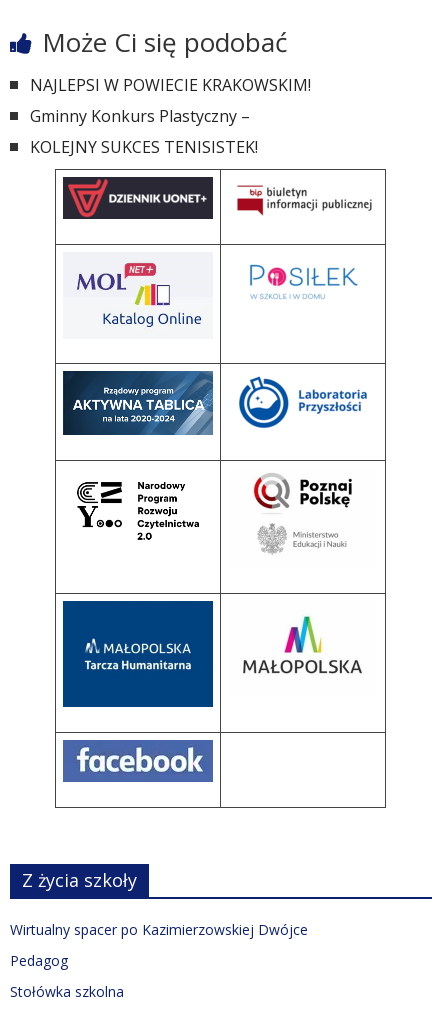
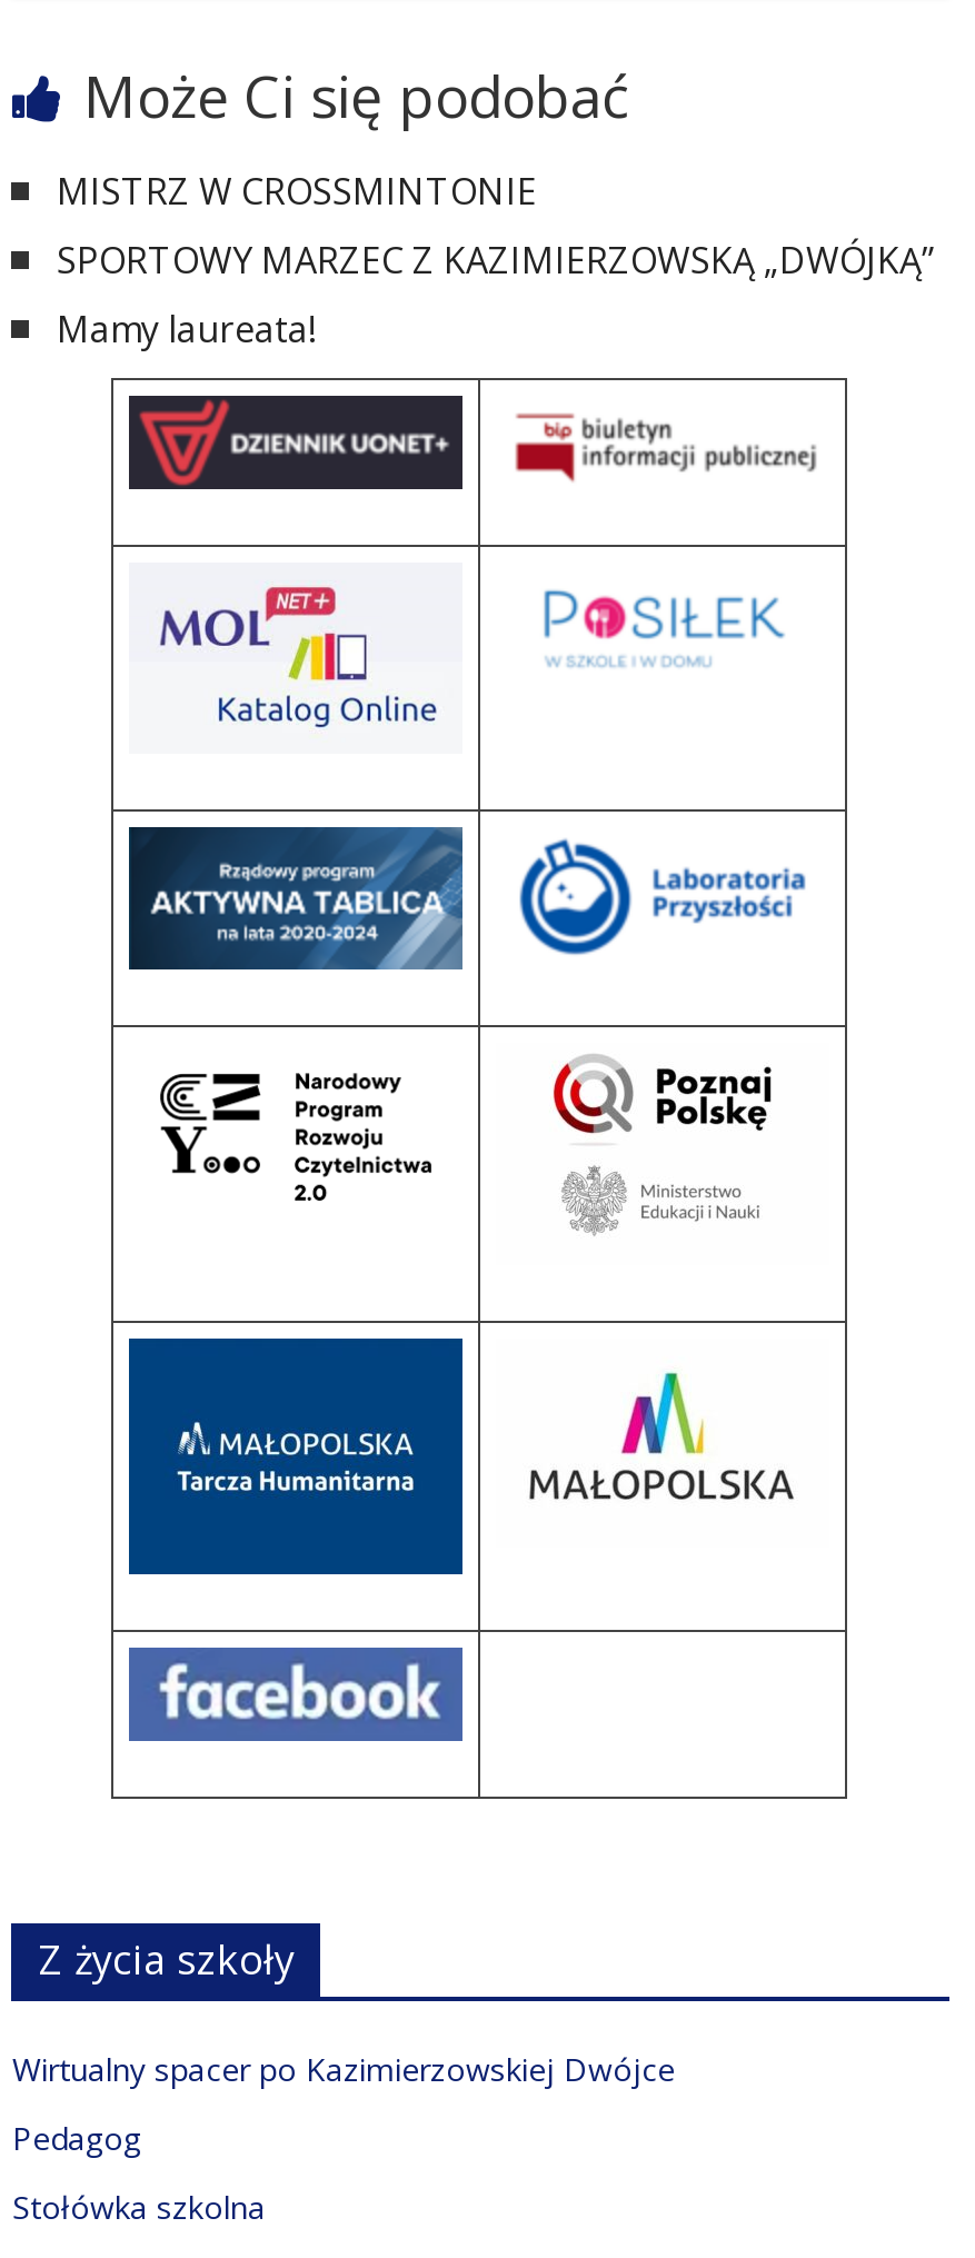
[30,74,311,158] NAJLEPSI W POWIECIE KRAKOWSKIM! | Gminny Konkurs Plastyczny – | KOLEJNY SUKCES TENISISTEK! -> [56,165,935,352] MISTRZ W CROSSMINTONIE | SPORTOWY MARZEC Z KAZIMIERZOWSKĄ „DWÓJKĄ” | Mamy laureata!

